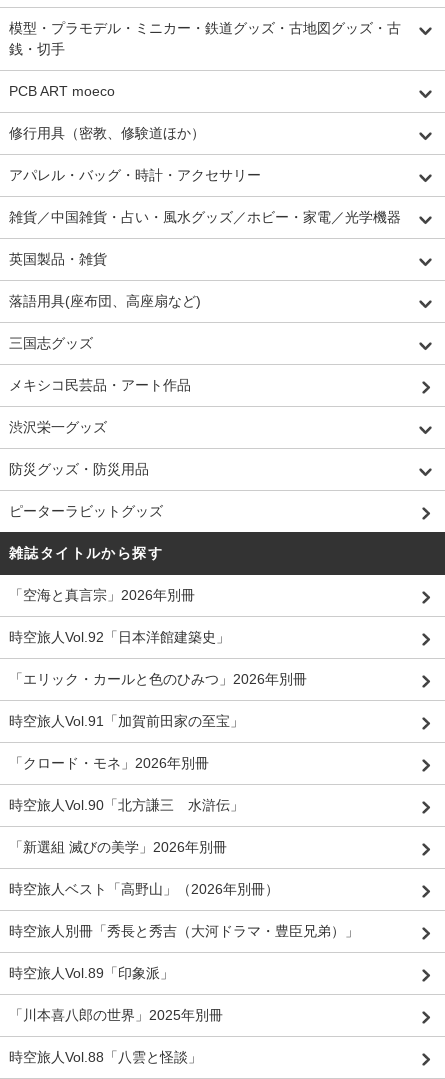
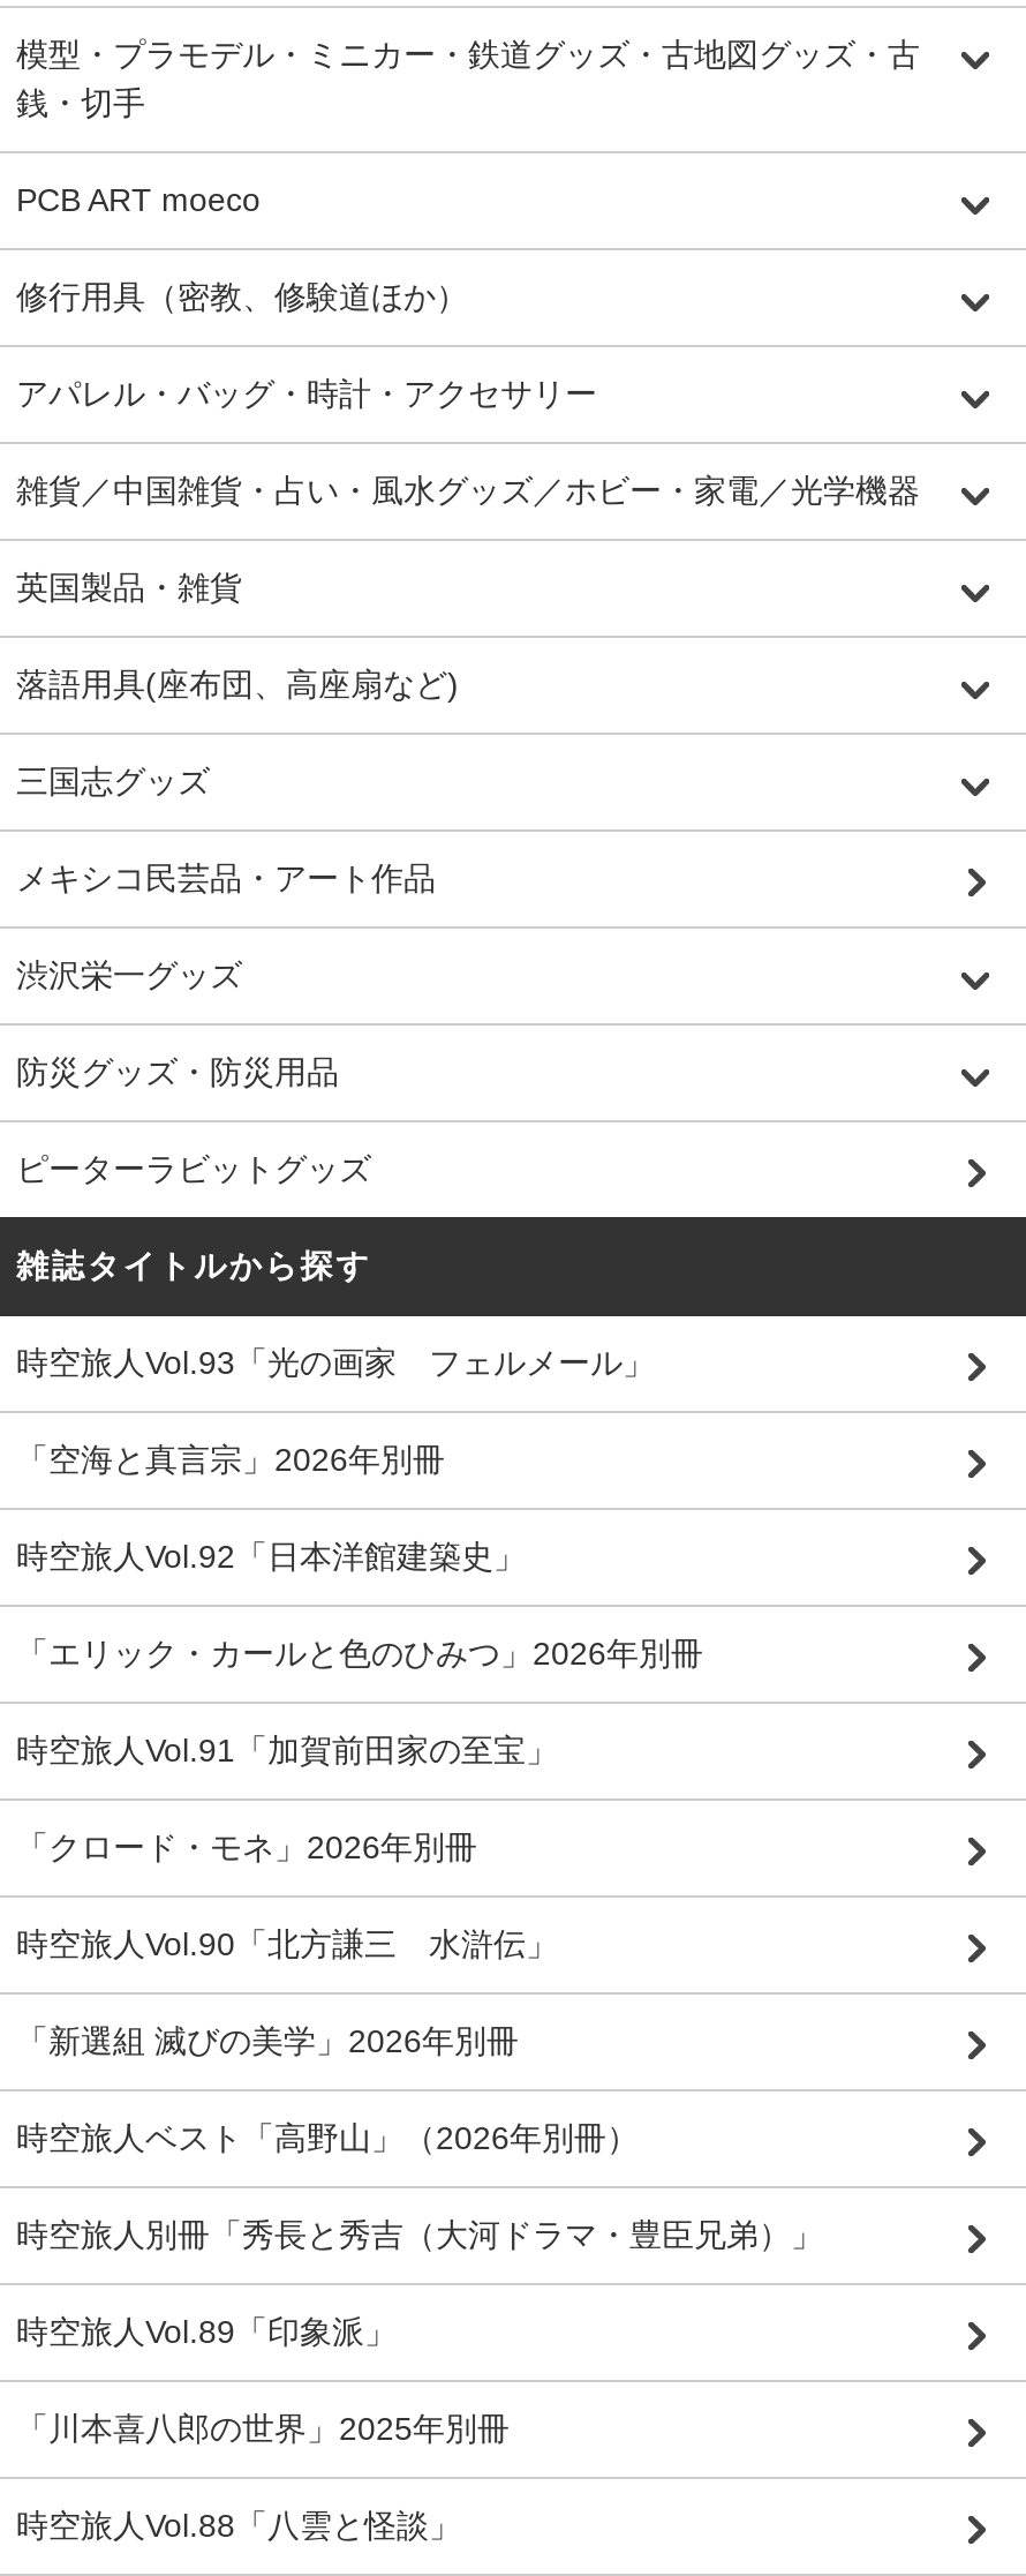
none -> [16,1343,655,1380] 時空旅人Vol.93「光の画家 フェルメール」

